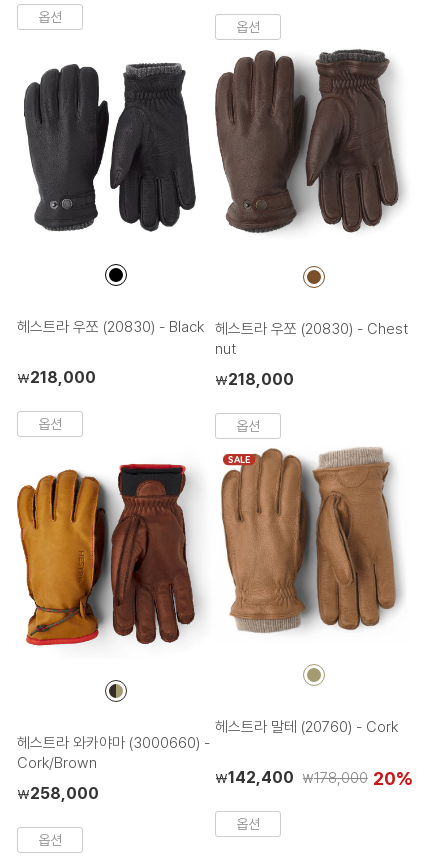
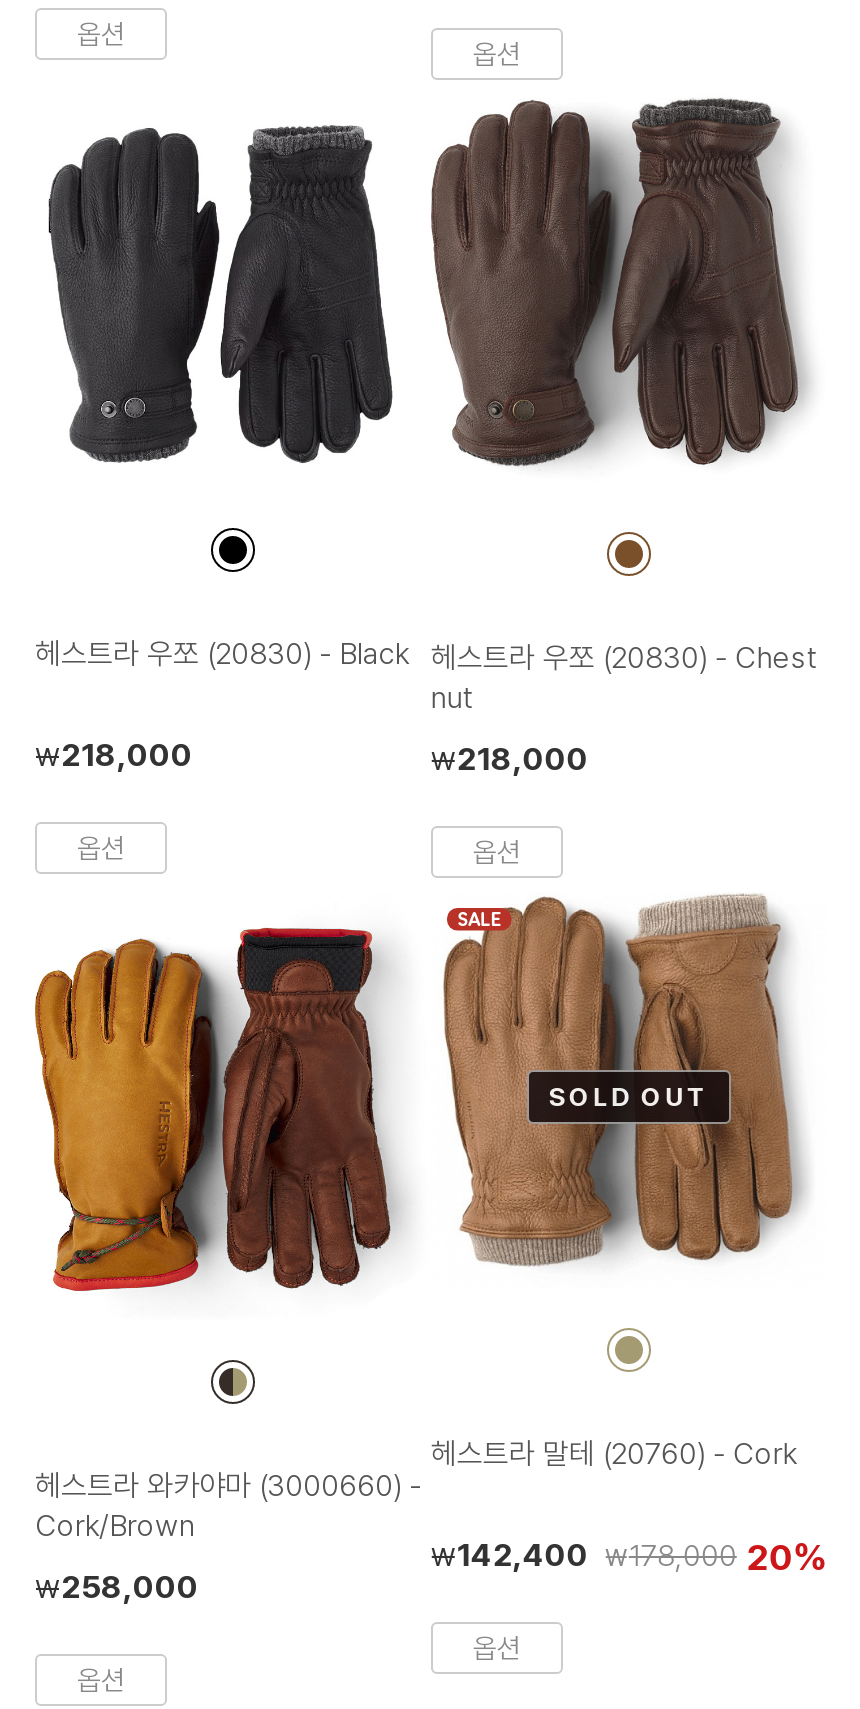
none -> [549,1082,709,1112] SOLD OUT

